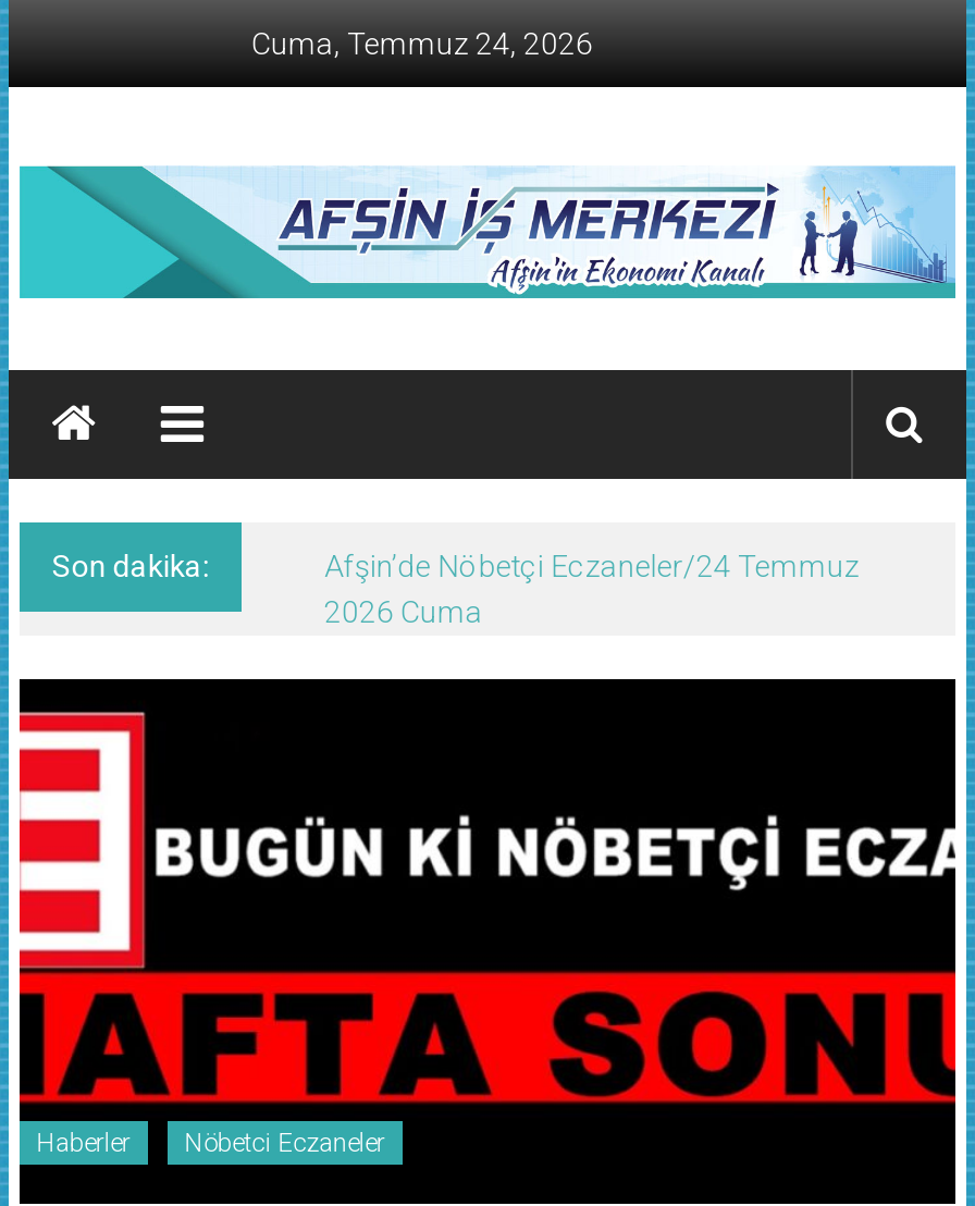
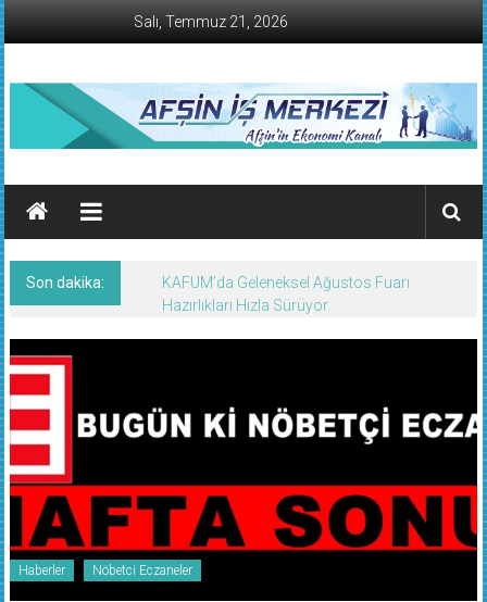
[251,26,593,61] Cuma, Temmuz 24, 2026 -> [134,13,288,30] Salı, Temmuz 21, 2026
none -> [162,274,410,314] KAFUM’da Geleneksel Ağustos Fuarı | Hazırlıkları Hızla Sürüyor.

